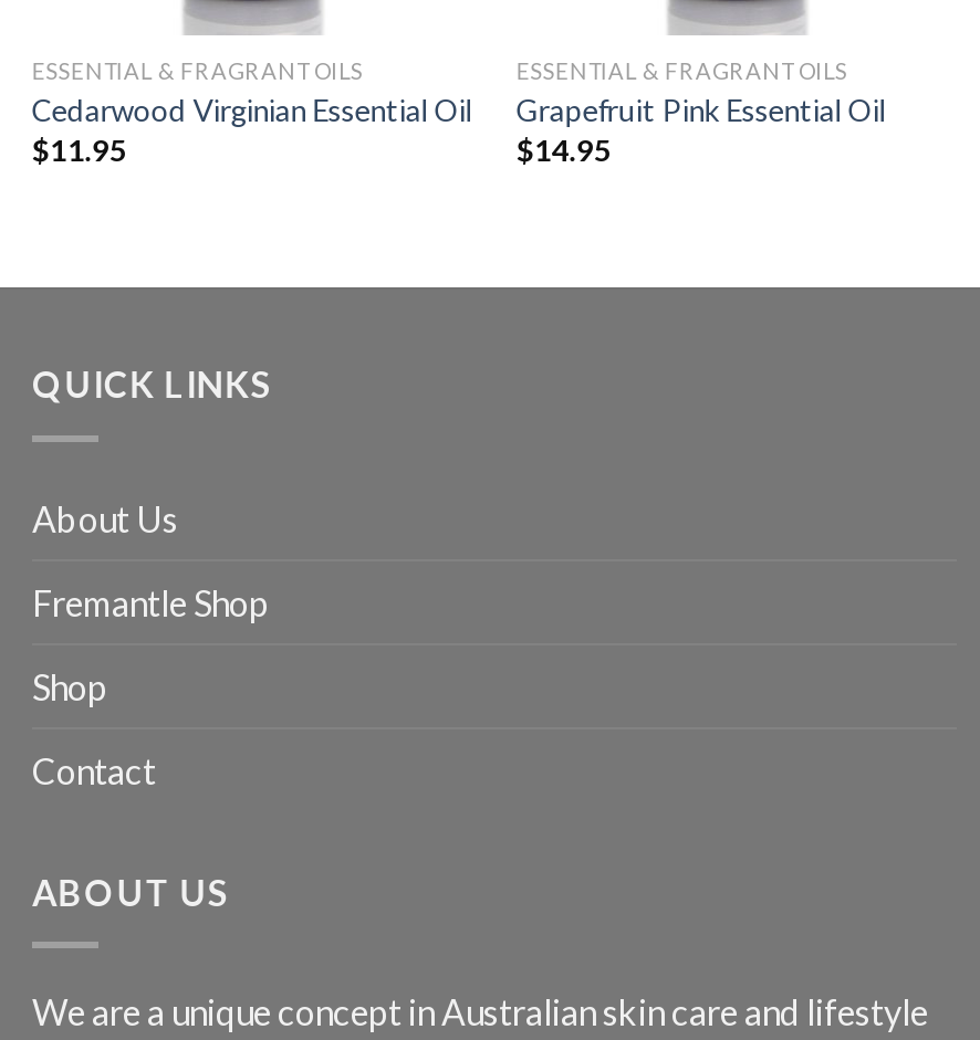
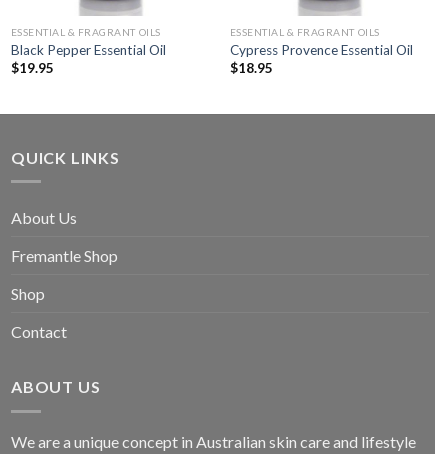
[32,92,472,128] Cedarwood Virginian Essential Oil -> [11,42,166,58] Black Pepper Essential Oil
[516,92,886,128] Grapefruit Pink Essential Oil -> [230,42,413,58] Cypress Provence Essential Oil
[32,133,127,168] $11.95 -> [11,60,54,76] $19.95
[516,133,611,168] $14.95 -> [230,60,273,76] $18.95

